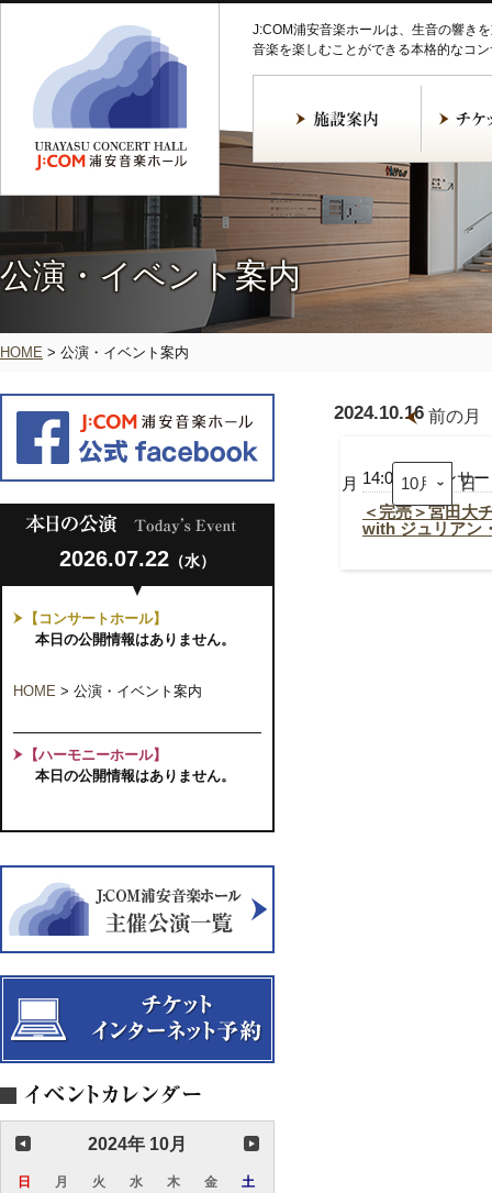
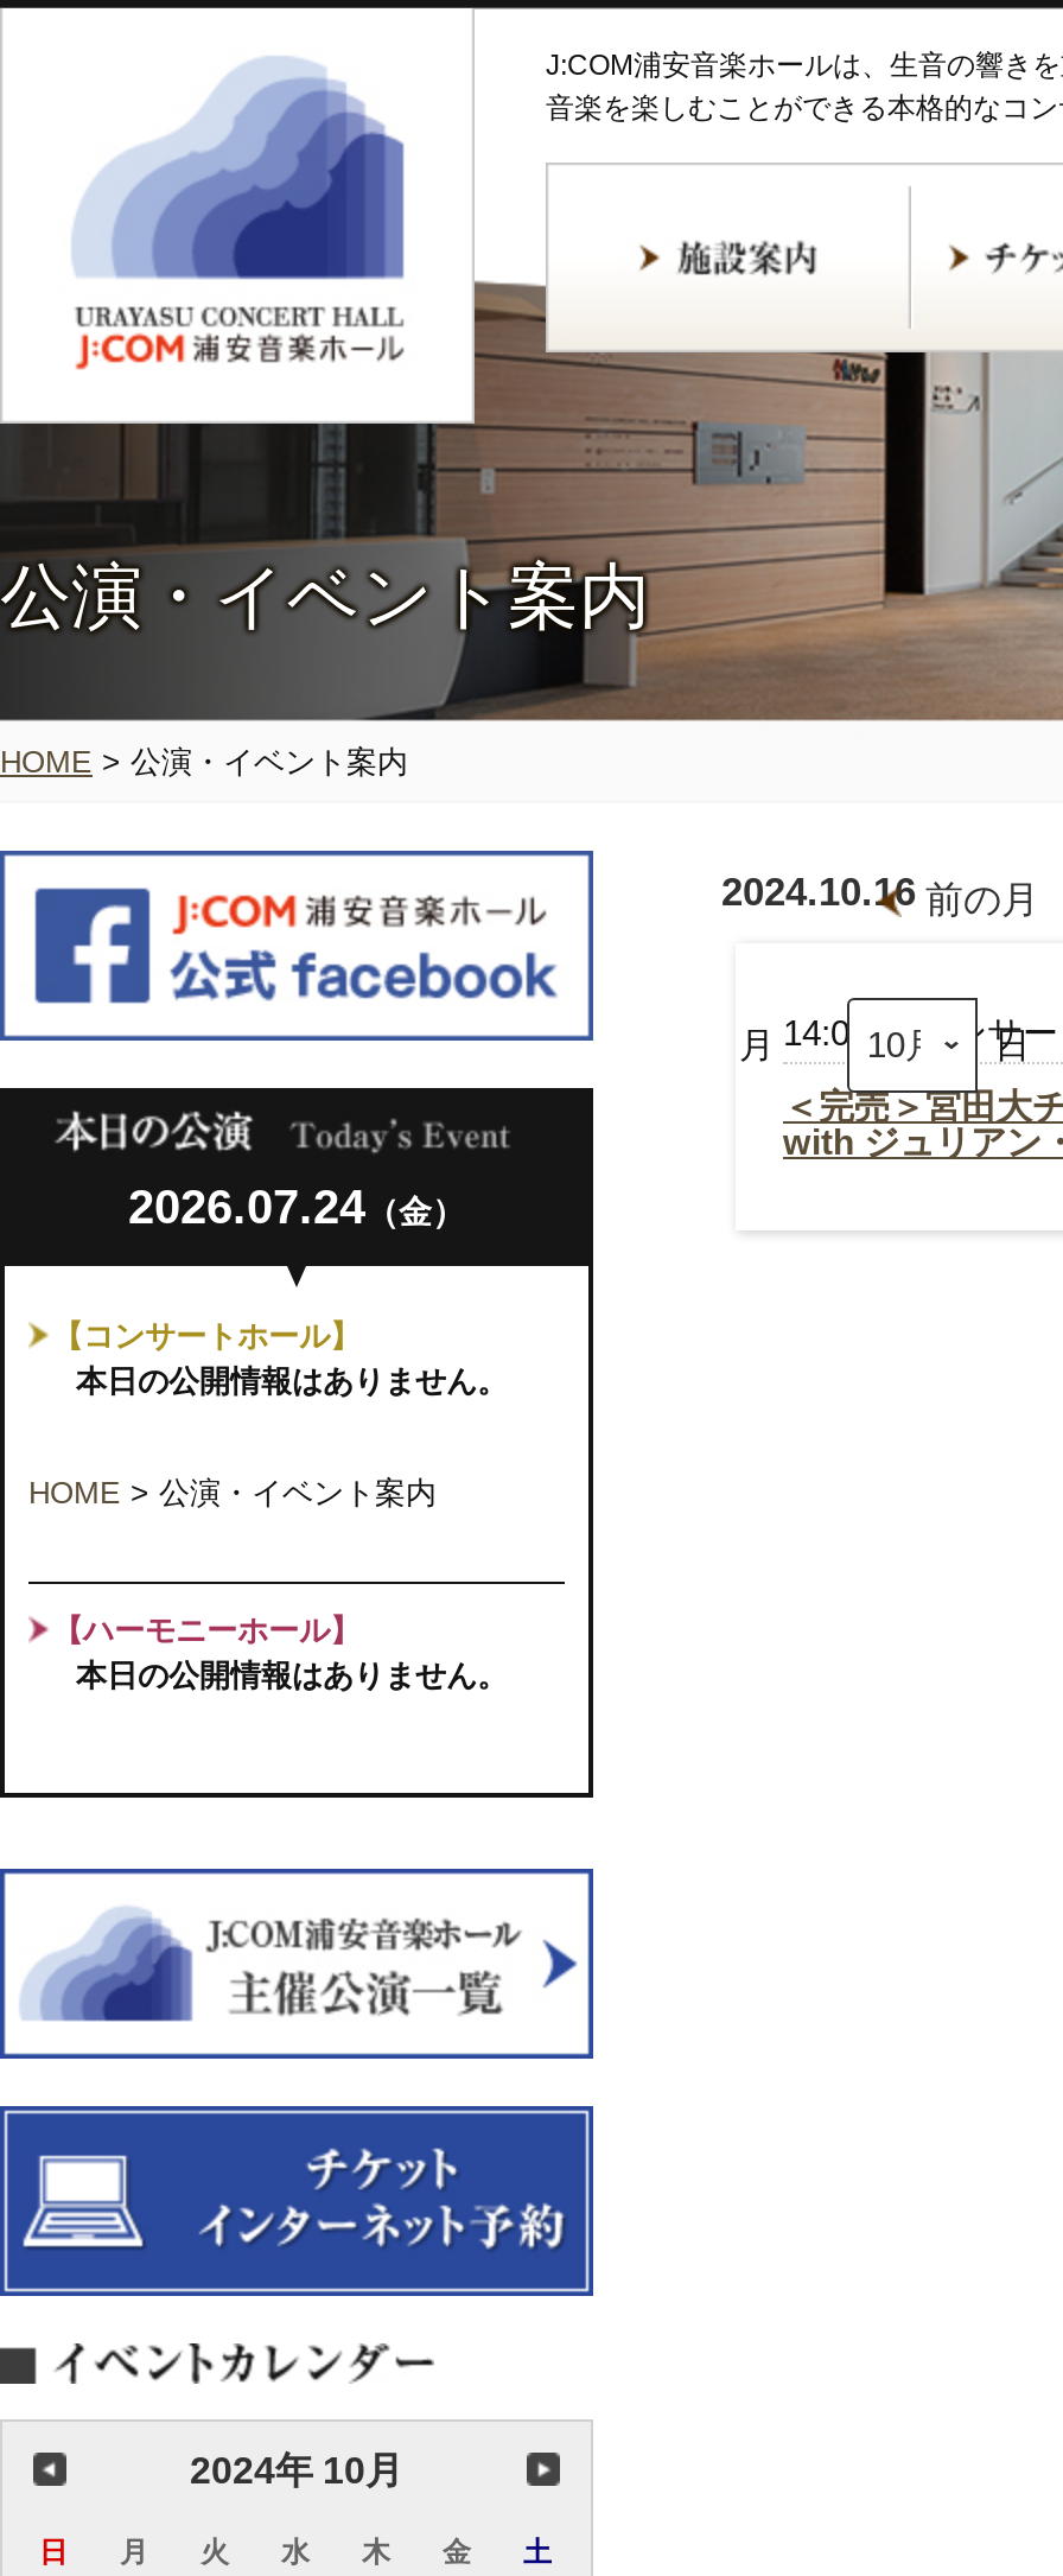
[59,546,215,571] 2026.07.22（水） -> [128,1181,465,1233] 2026.07.24（金）

